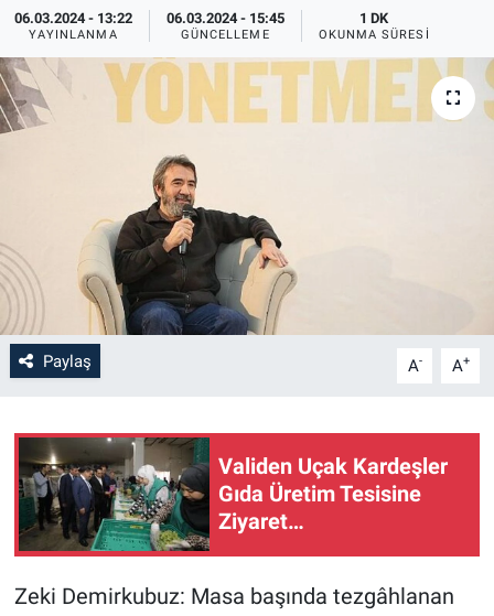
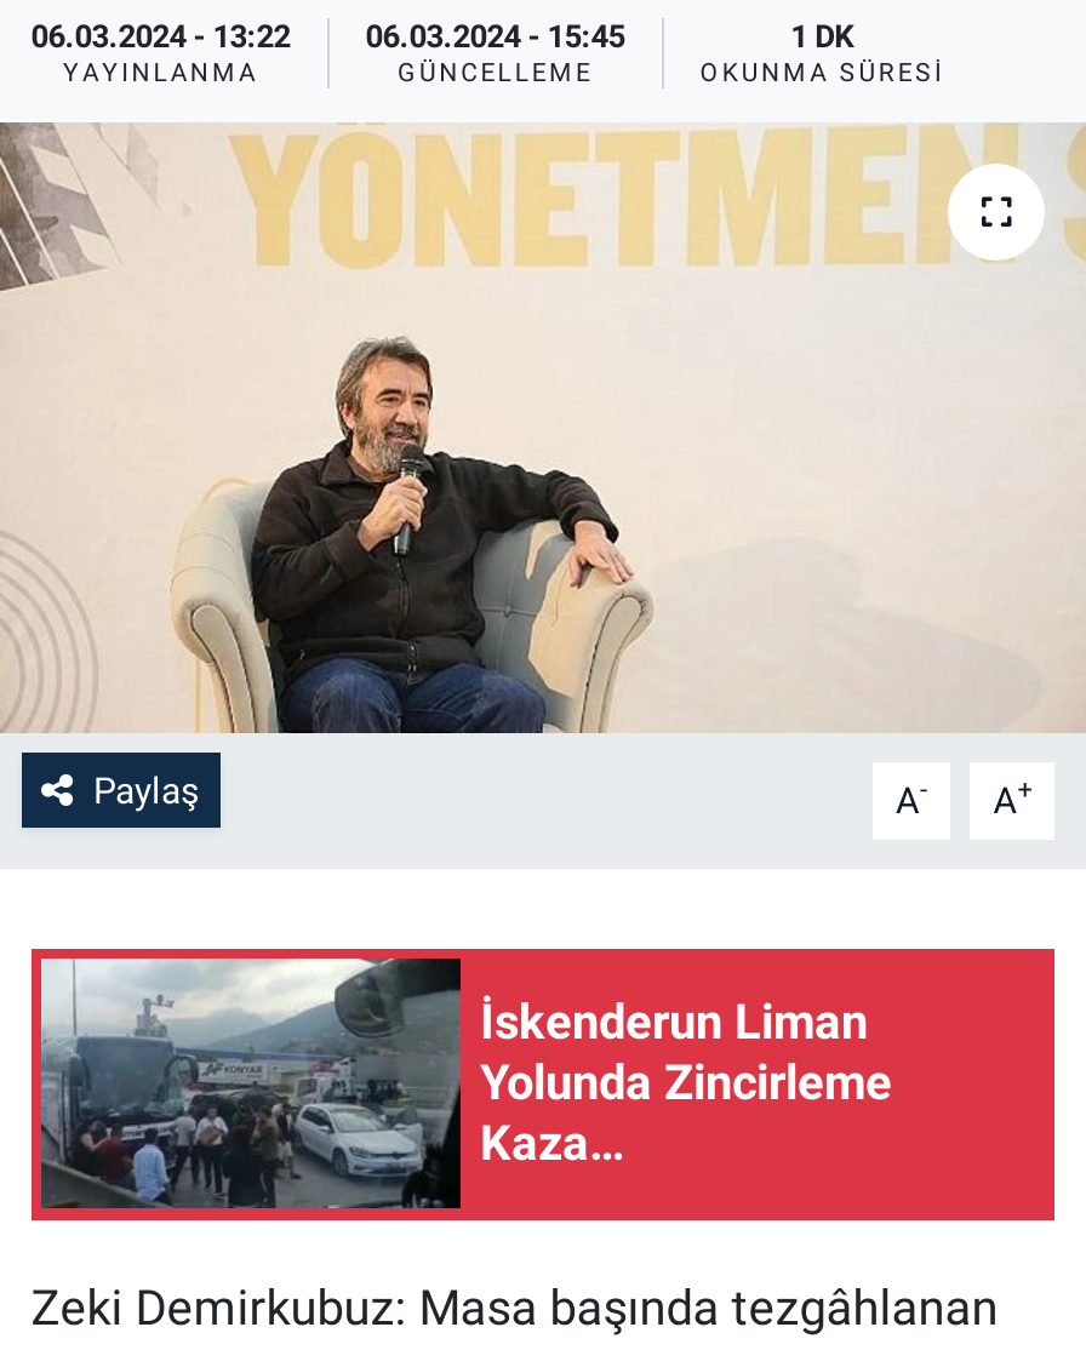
[18,436,448,552] [image] | Validen Uçak Kardeşler | Gıda Üretim Tesisine | Ziyaret… -> [39,956,892,1211] [image] | İskenderun Liman | Yolunda Zincirleme | Kaza…

